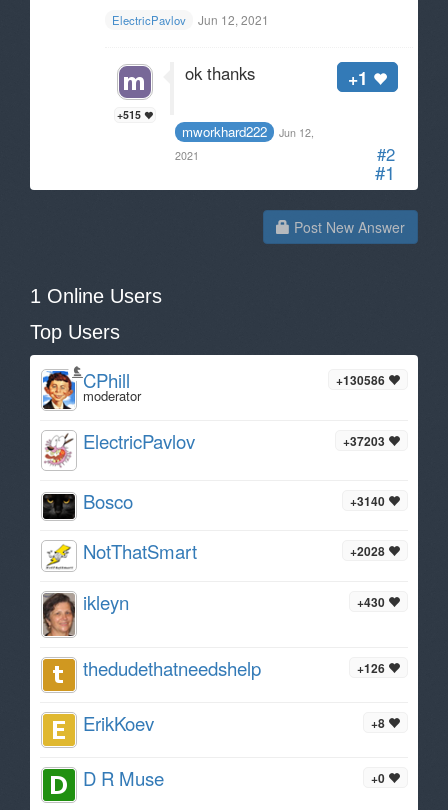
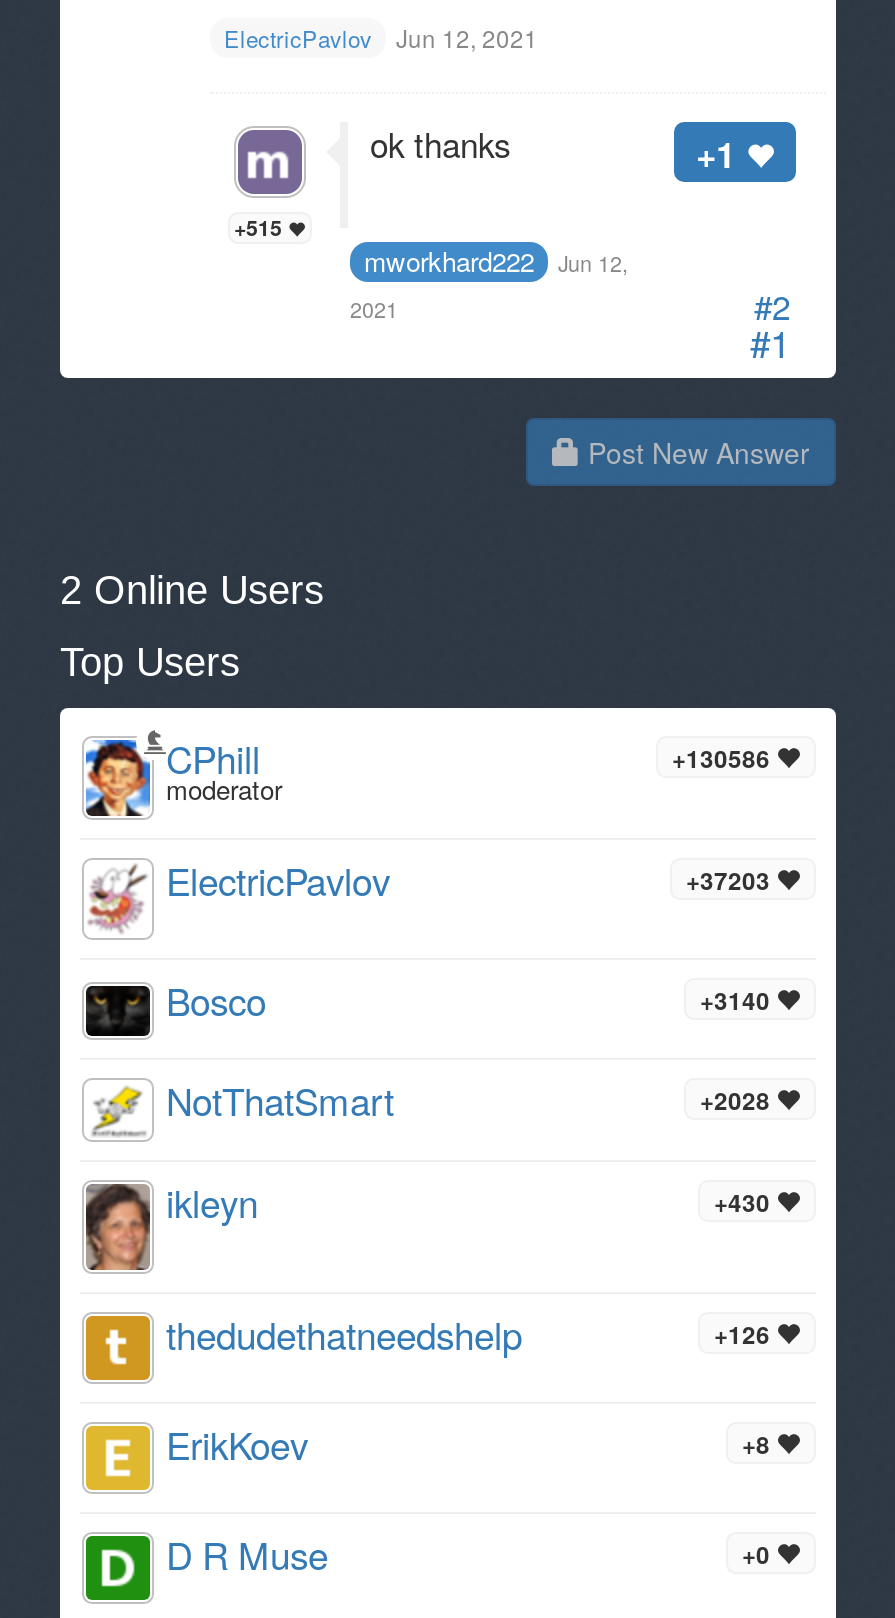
[30,285,162,307] 1 Online Users -> [60,568,324,612] 2 Online Users

